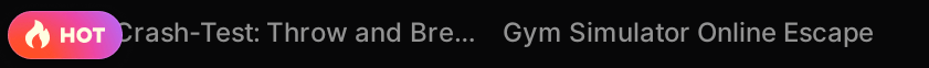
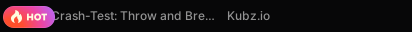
[503,15,874,48] Gym Simulator Online Escape -> [227,8,270,23] Kubz.io

